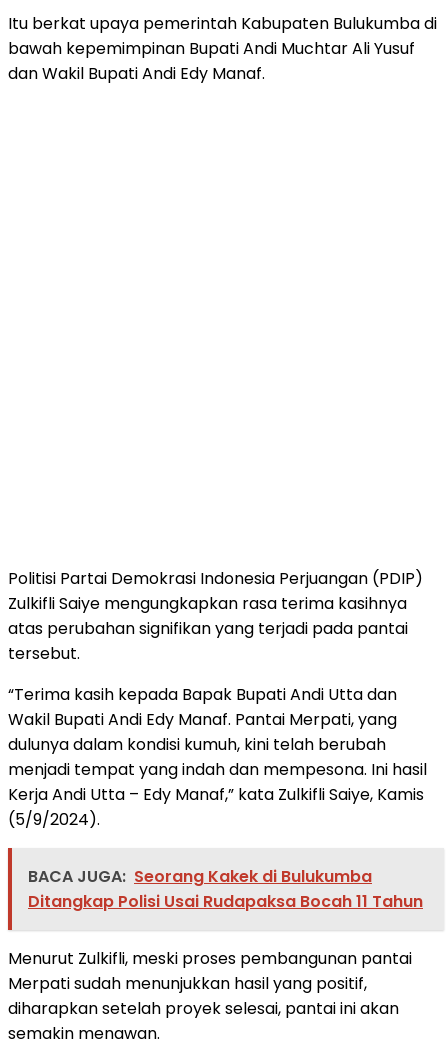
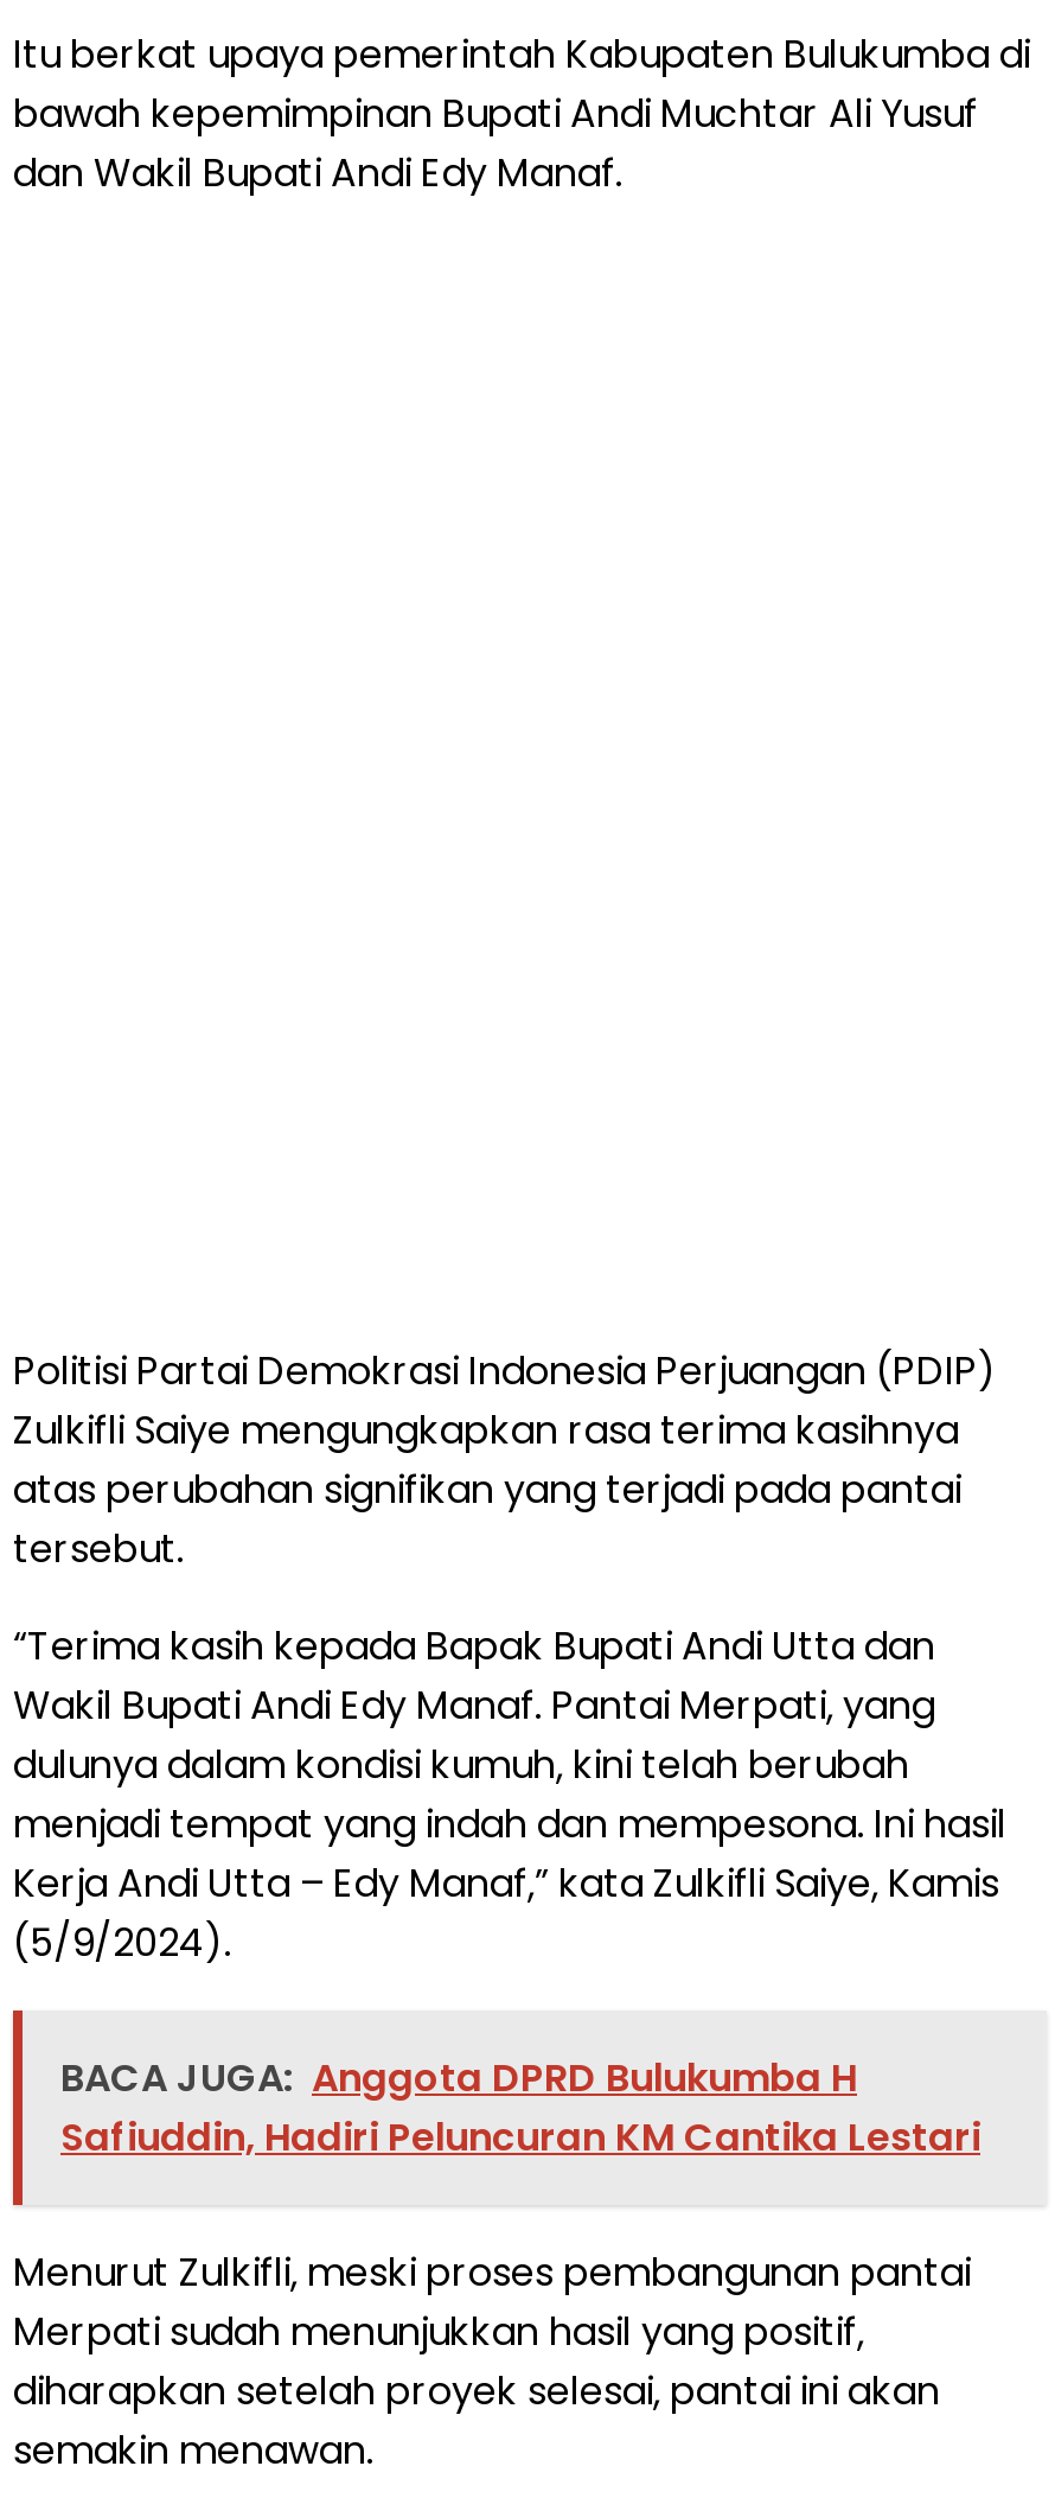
[28,865,423,913] BACA JUGA: Seorang Kakek di Bulukumba | Ditangkap Polisi Usai Rudapaksa Bocah 11 Tahun -> [60,2050,980,2164] BACA JUGA: Anggota DPRD Bulukumba H | Safiuddin, Hadiri Peluncuran KM Cantika Lestari

